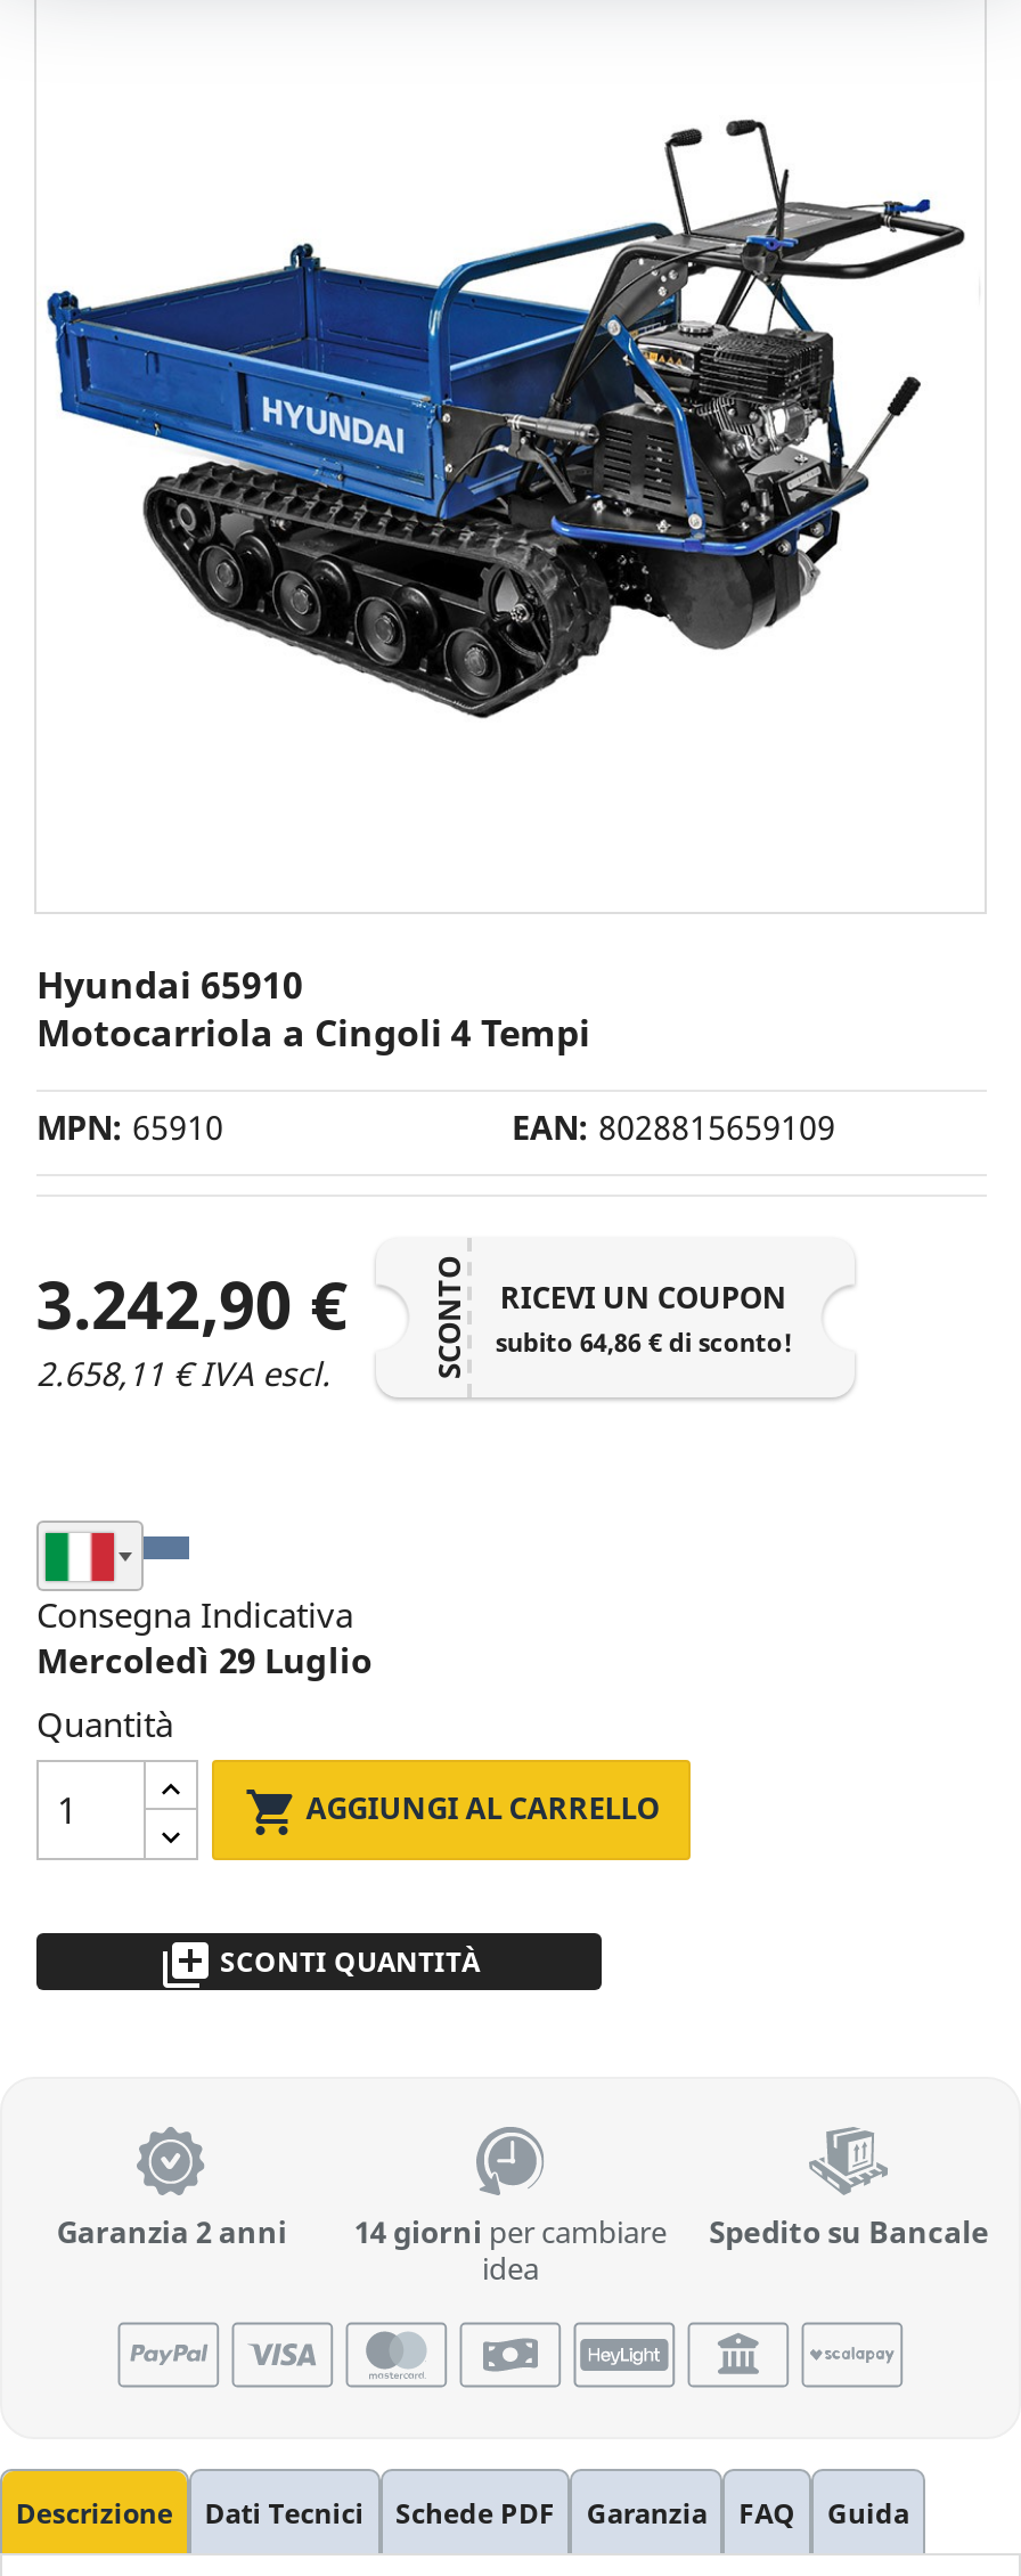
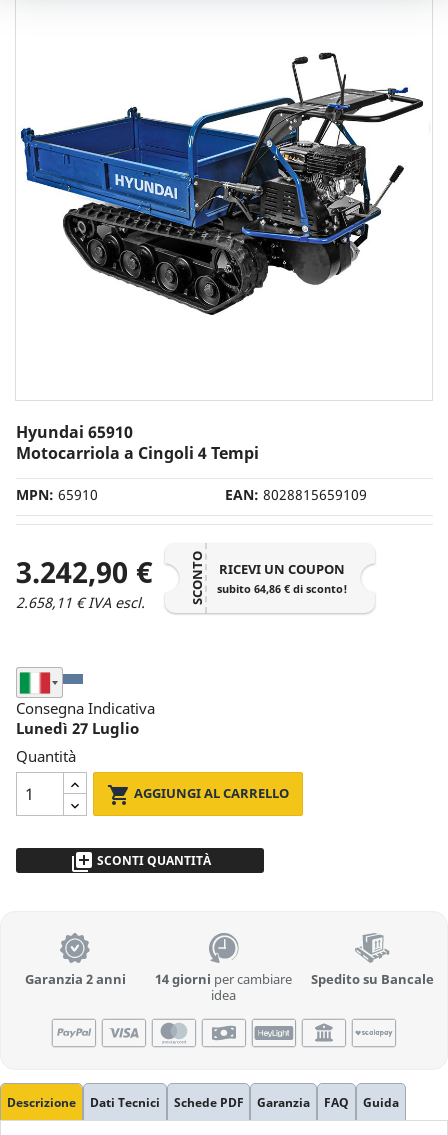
[36,1637,371,1683] Mercoledì 29 Luglio -> [16,718,139,738] Lunedì 27 Luglio

